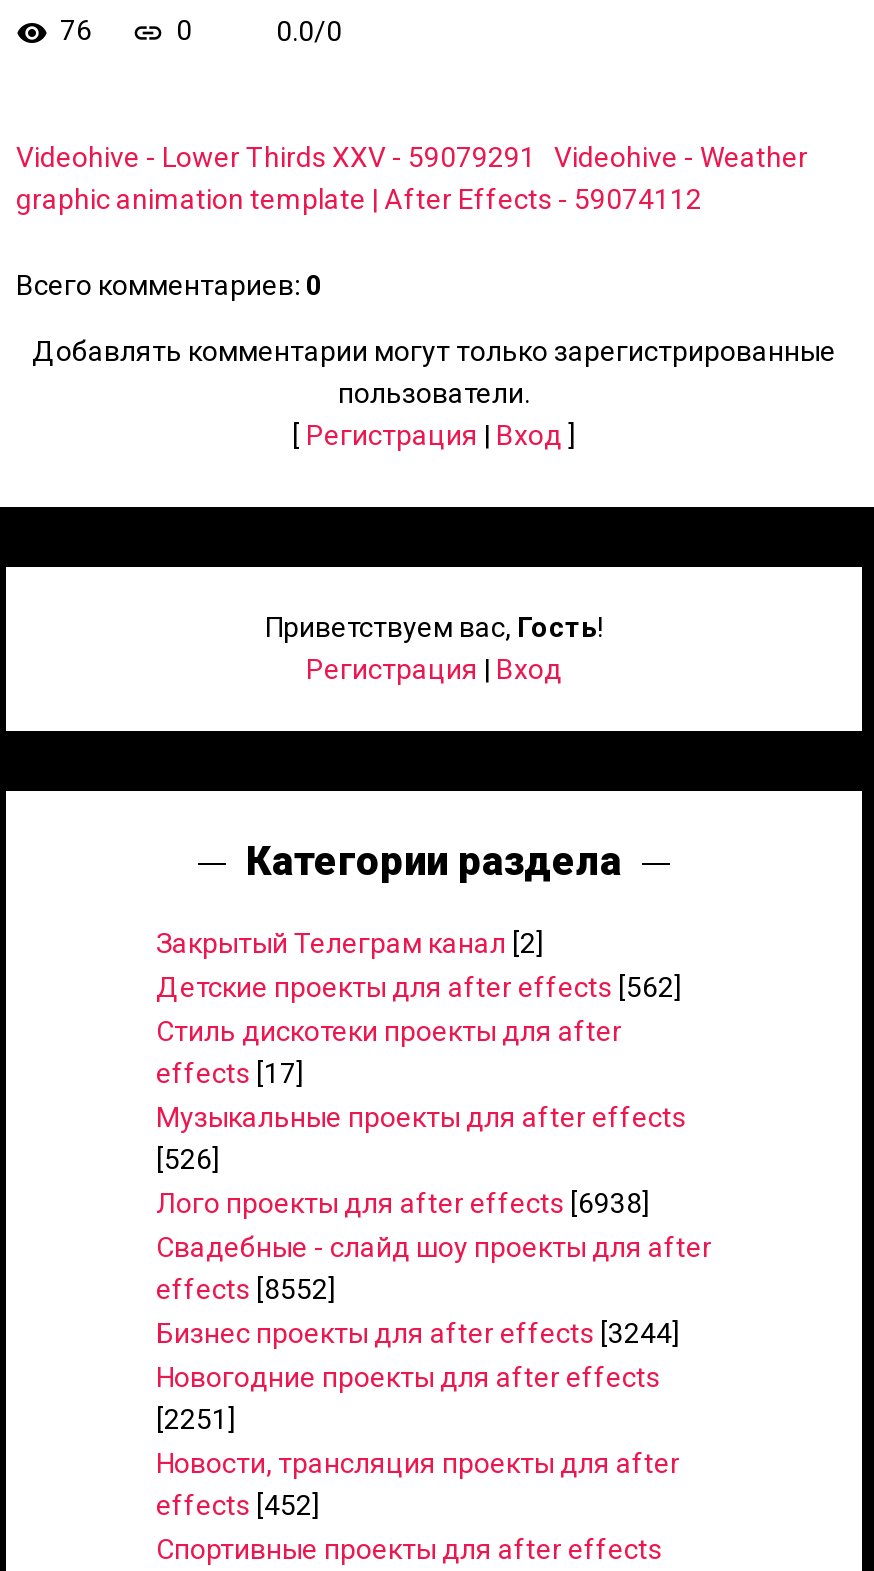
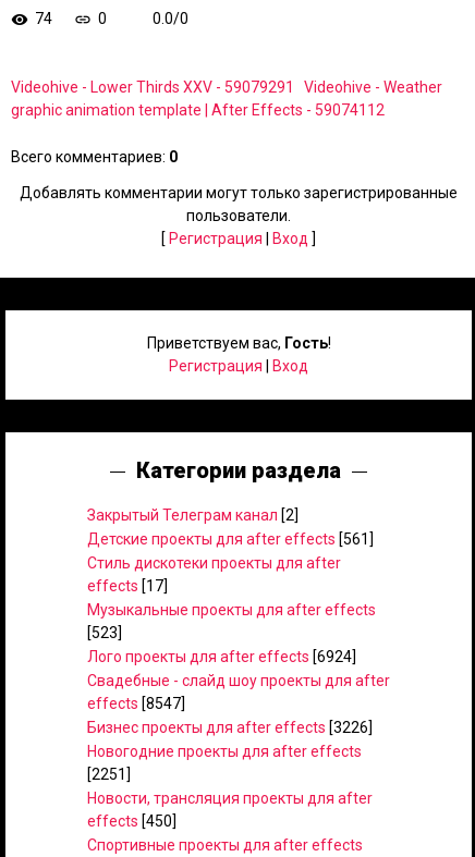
[60,14,92,46] 76 -> [35,9,52,27] 74
[156,971,682,1003] Детские проекты для after effects [562] -> [87,530,374,548] Детские проекты для after effects [561]
[156,1143,220,1175] [526] -> [87,624,122,641] [523]
[156,1187,650,1219] Лого проекты для after effects [6938] -> [87,648,356,665] Лого проекты для after effects [6924]
[156,1273,336,1305] effects [8552] -> [87,695,185,712] effects [8547]
[156,1317,680,1349] Бизнес проекты для after effects [3244] -> [87,719,373,736] Бизнес проекты для after effects [3226]
[156,1489,320,1521] effects [452] -> [87,812,176,830] effects [450]

